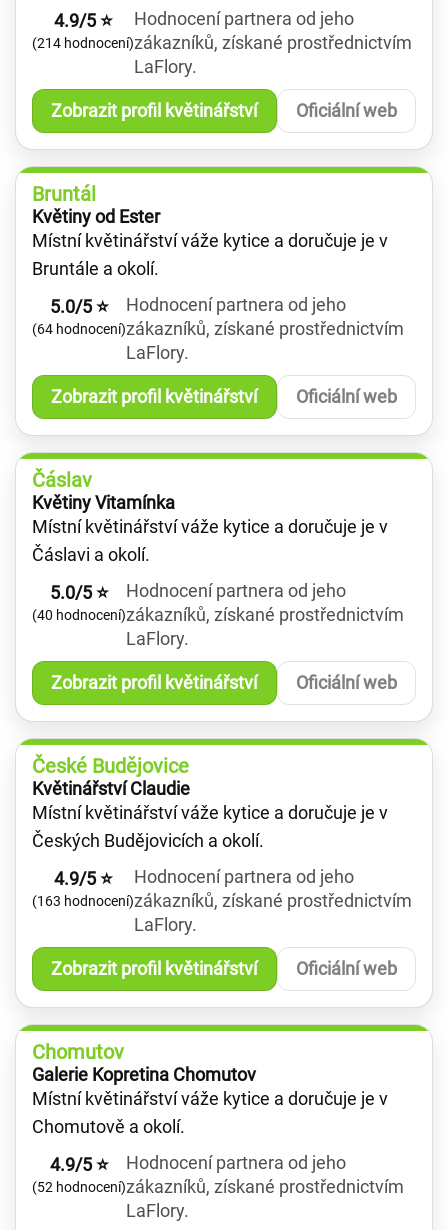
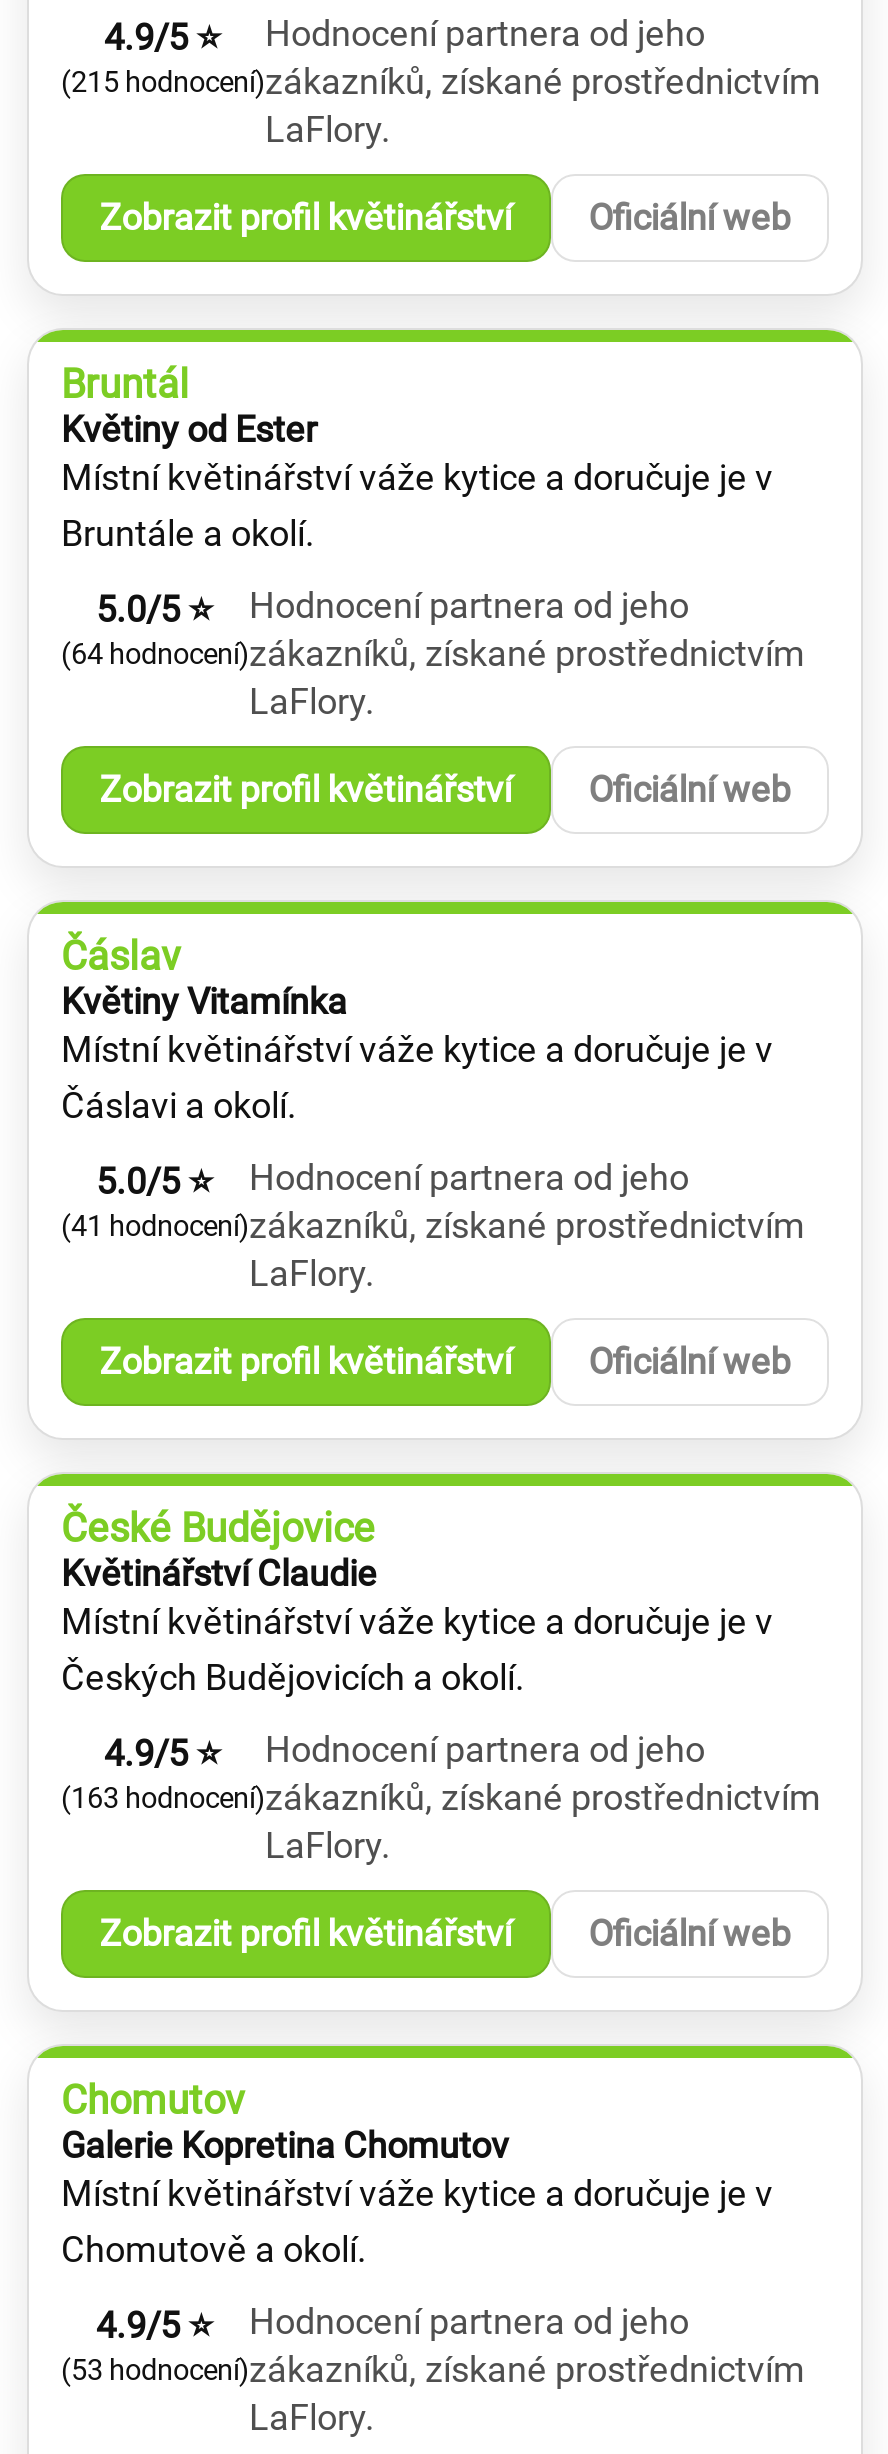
[32,32,412,53] (214 hodnocení) zákazníků, získané prostřednictvím -> [61,60,821,102] (215 hodnocení) zákazníků, získané prostřednictvím
[32,604,404,625] (40 hodnocení) zákazníků, získané prostřednictvím -> [61,1204,805,1246] (41 hodnocení) zákazníků, získané prostřednictvím
[32,1176,404,1197] (52 hodnocení) zákazníků, získané prostřednictvím -> [61,2348,805,2390] (53 hodnocení) zákazníků, získané prostřednictvím

